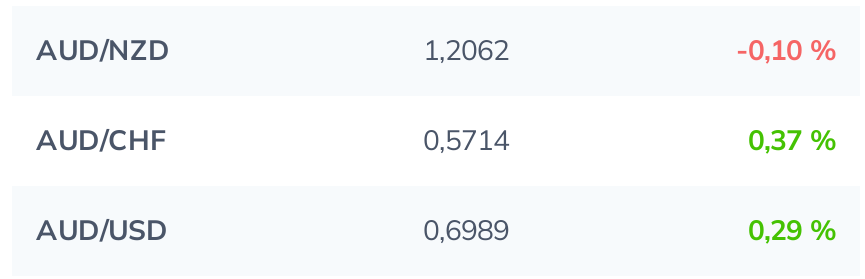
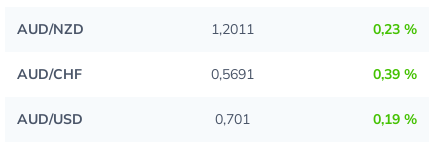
[423,32,509,68] 1,2062 -> [210,20,253,38] 1,2011
[736,32,836,68] -0,10 % -> [373,20,417,38] 0,23 %
[423,122,509,158] 0,5714 -> [210,65,253,83] 0,5691
[748,122,836,158] 0,37 % -> [373,65,417,83] 0,39 %
[423,212,509,248] 0,6989 -> [214,110,249,128] 0,701
[748,212,836,248] 0,29 % -> [373,110,417,128] 0,19 %

